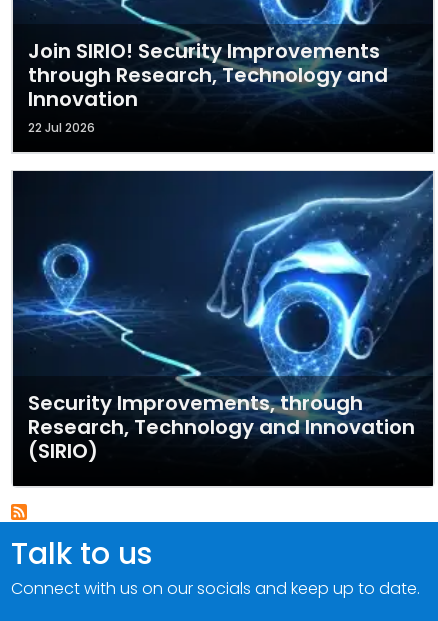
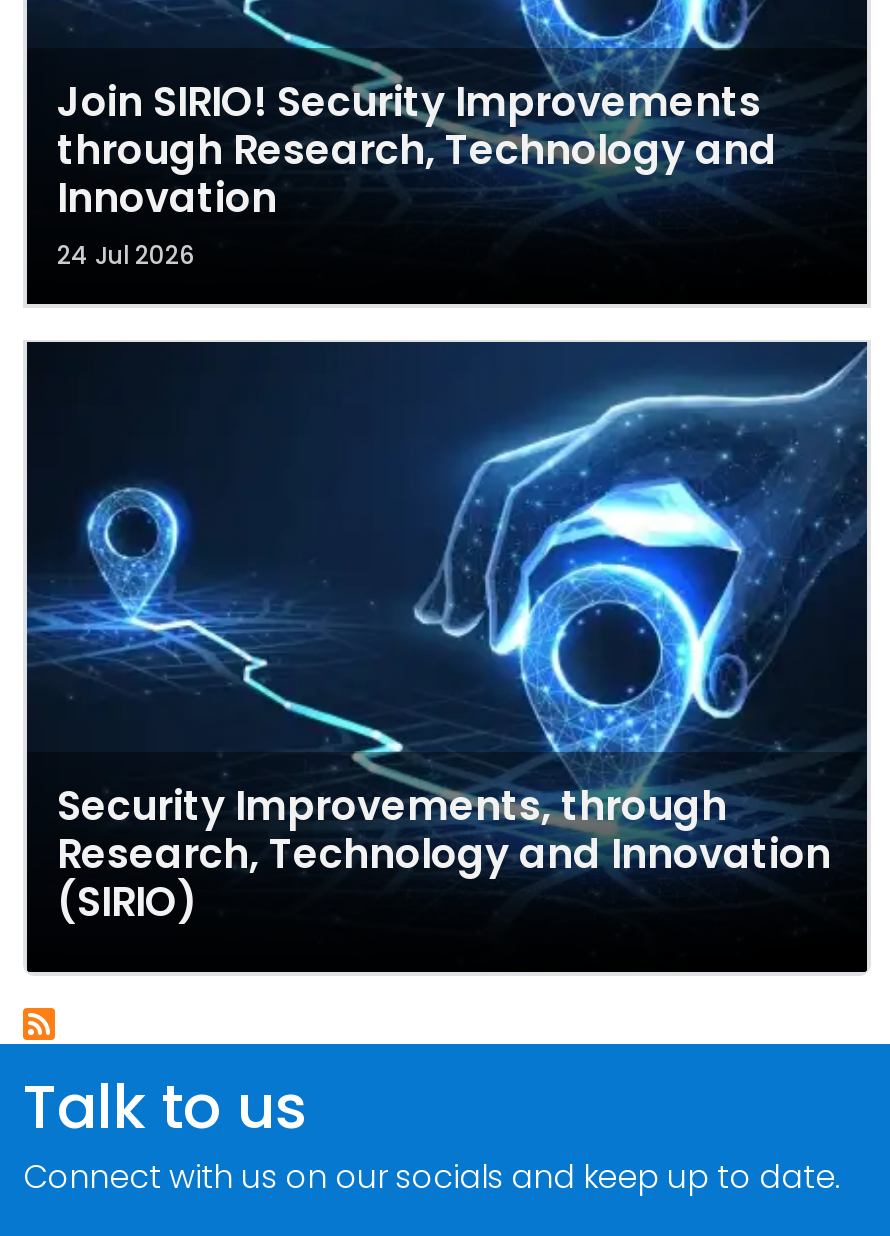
[28,119,95,136] 22 Jul 2026 -> [57,238,195,272] 24 Jul 2026

